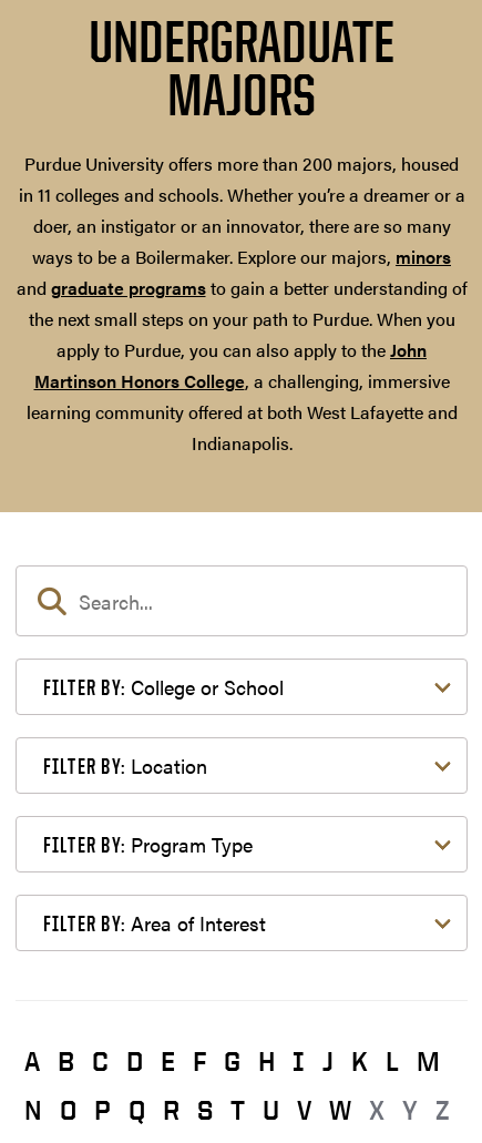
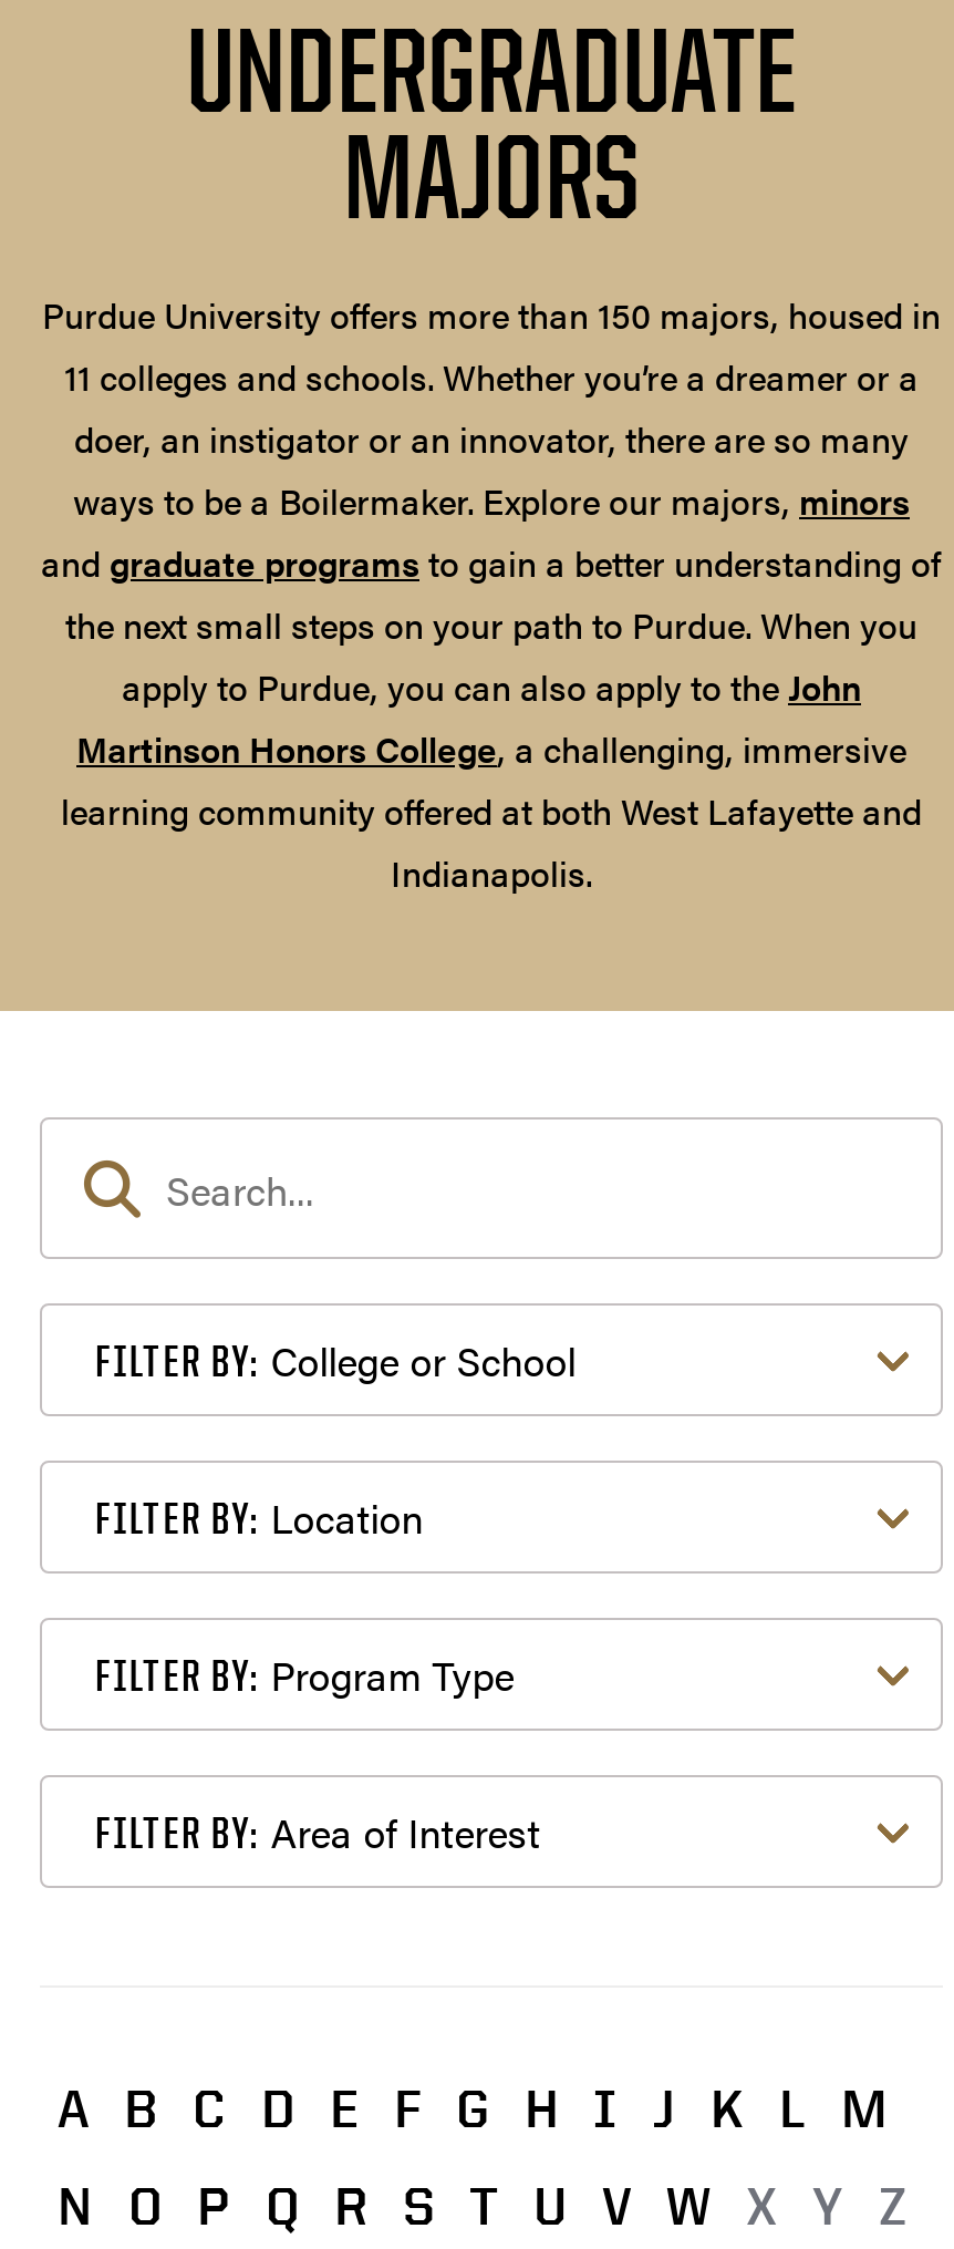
[18,151,465,208] Purdue University offers more than 200 majors, housed | in 11 colleges and schools. Whether you’re a dreamer or a -> [42,289,941,402] Purdue University offers more than 150 majors, housed in | 11 colleges and schools. Whether you’re a dreamer or a

